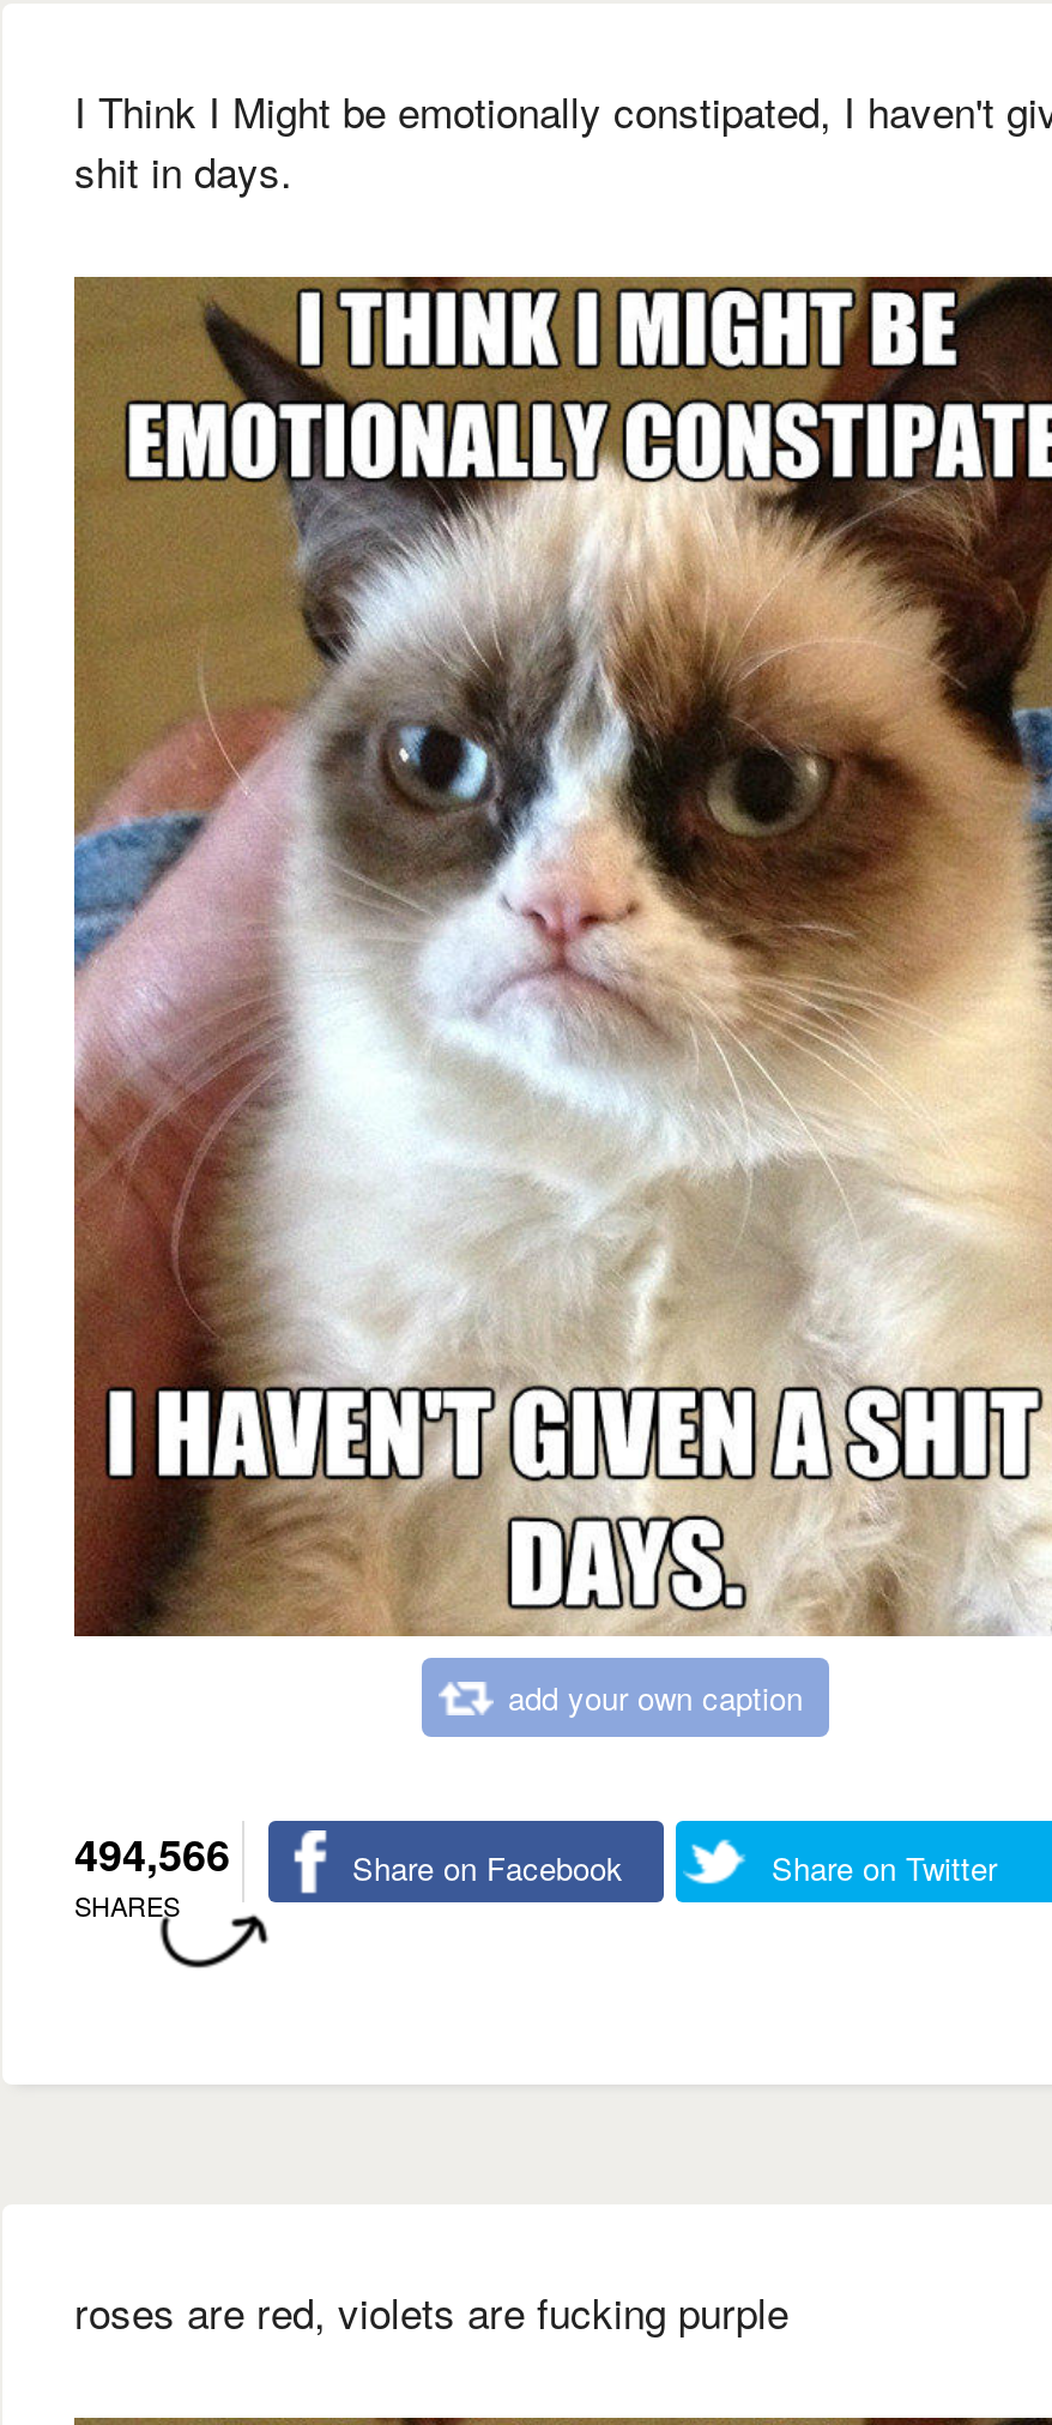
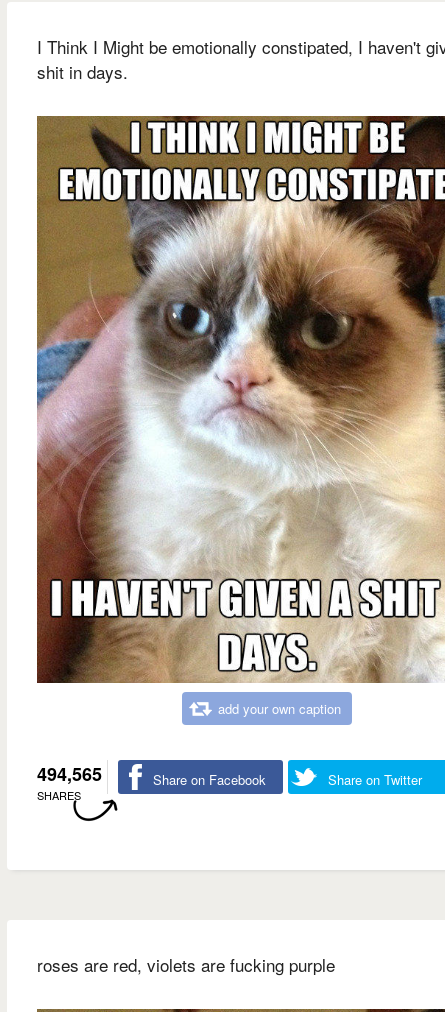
[74,1823,230,1886] 494,566 -> [37,761,102,787] 494,565

